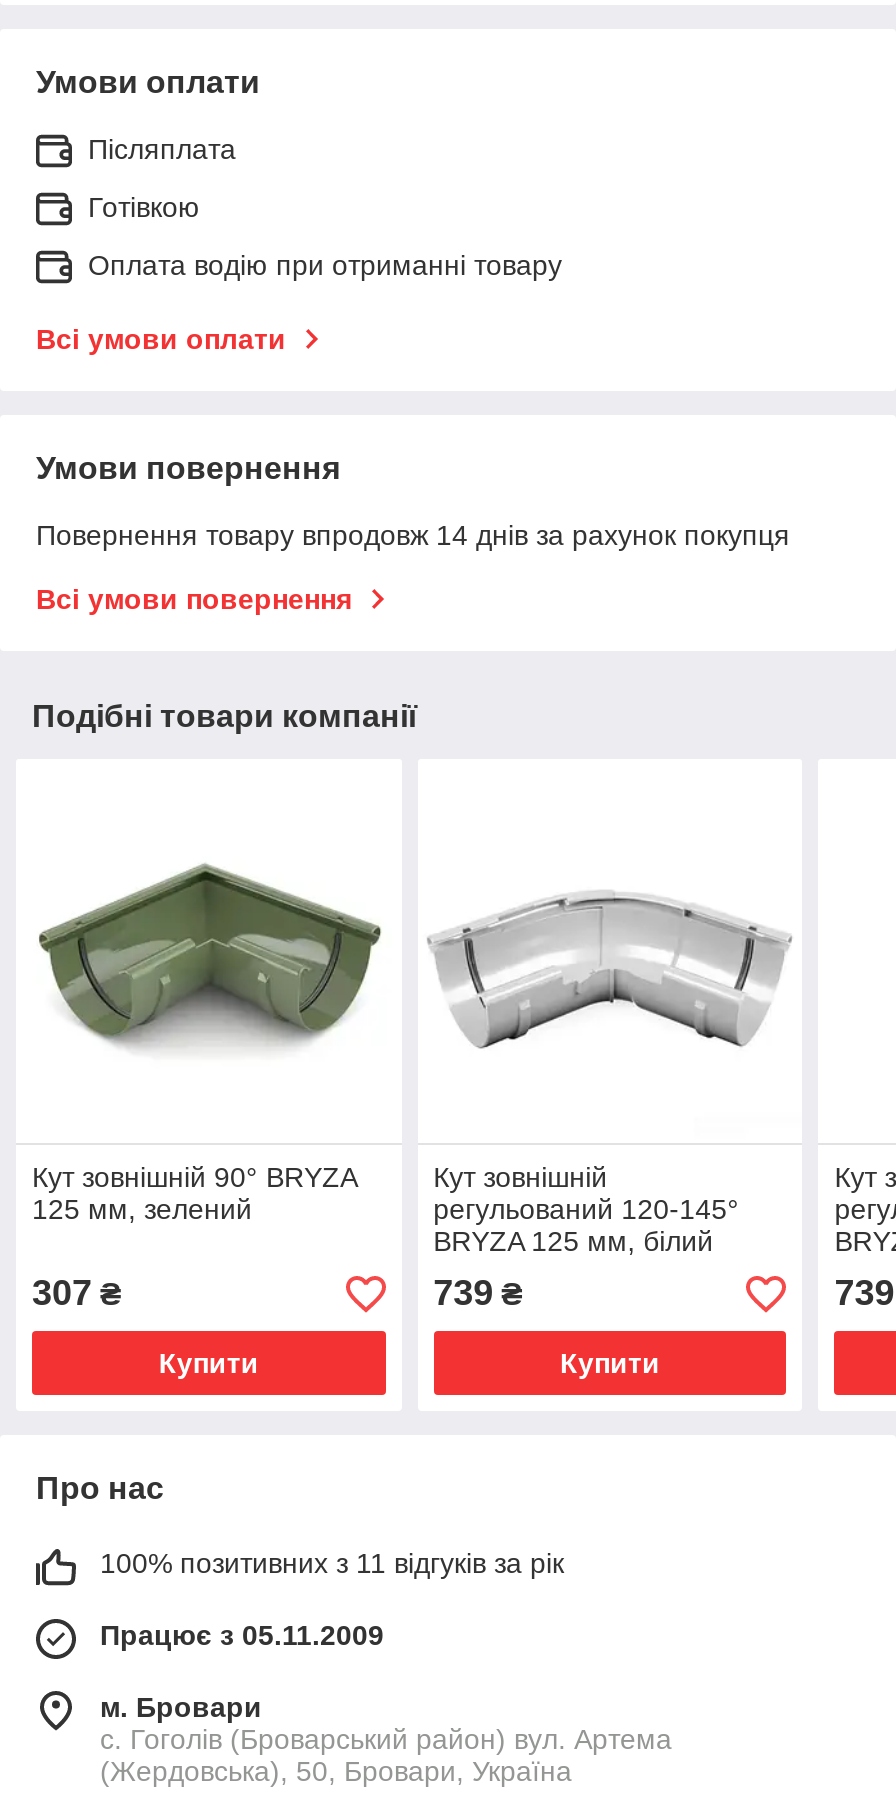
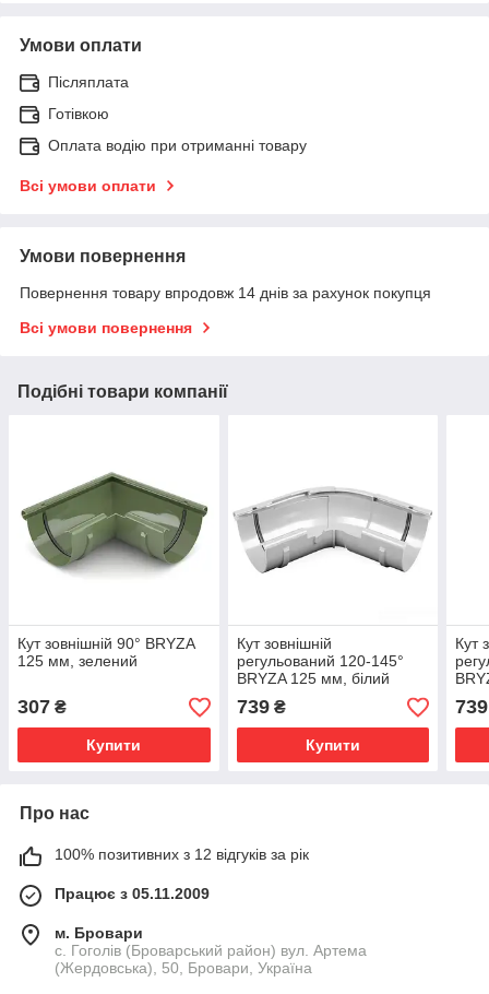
[100,1548,564,1580] 100% позитивних з 11 відгуків за рік -> [55,846,309,863] 100% позитивних з 12 відгуків за рік

